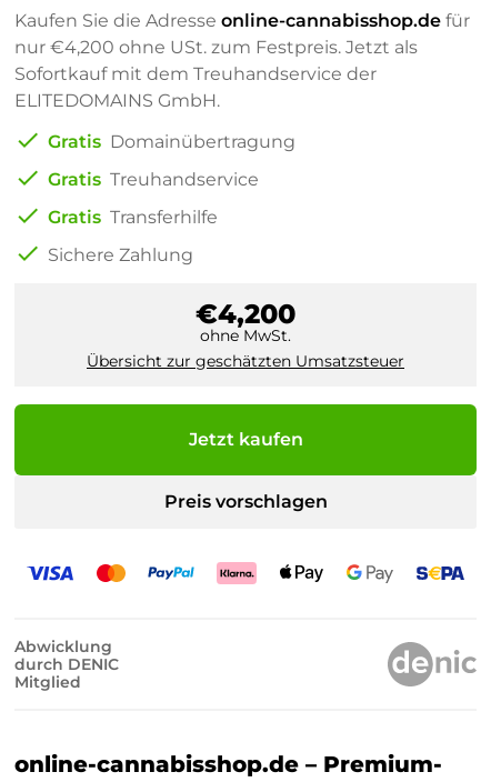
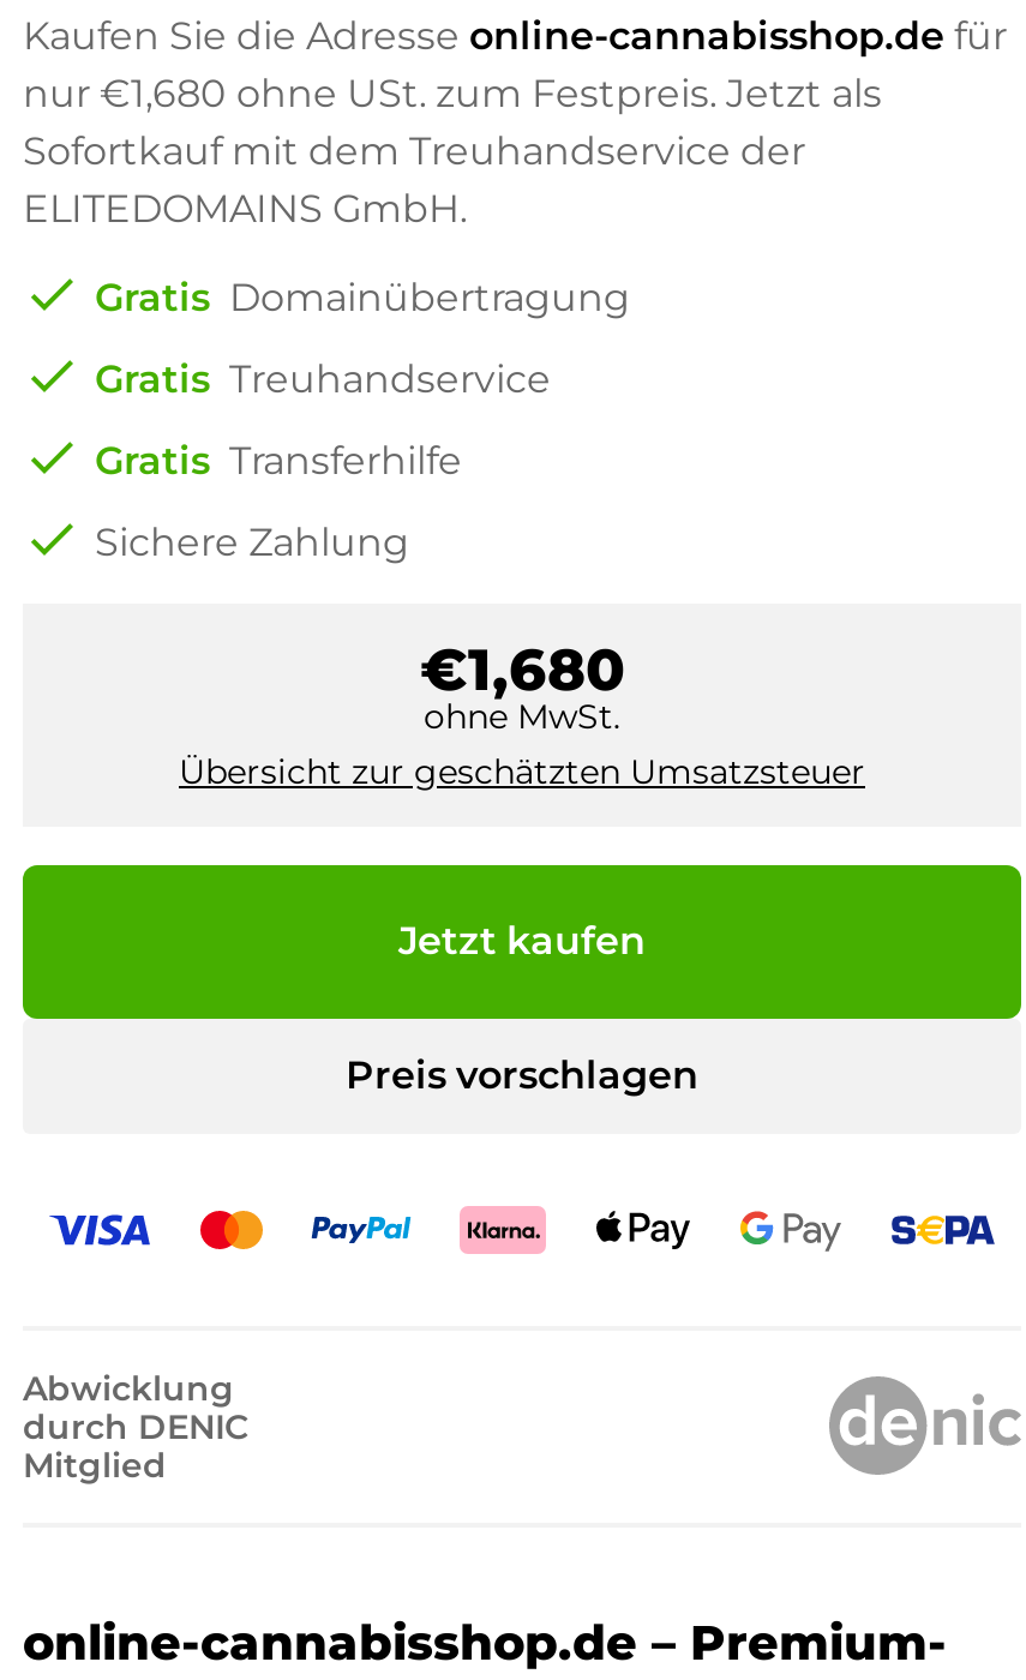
[14,37,418,58] nur €4,200 ohne USt. zum Festpreis. Jetzt als -> [23,70,882,115] nur €1,680 ohne USt. zum Festpreis. Jetzt als
[196,298,295,330] €4,200 -> [420,634,624,703] €1,680

